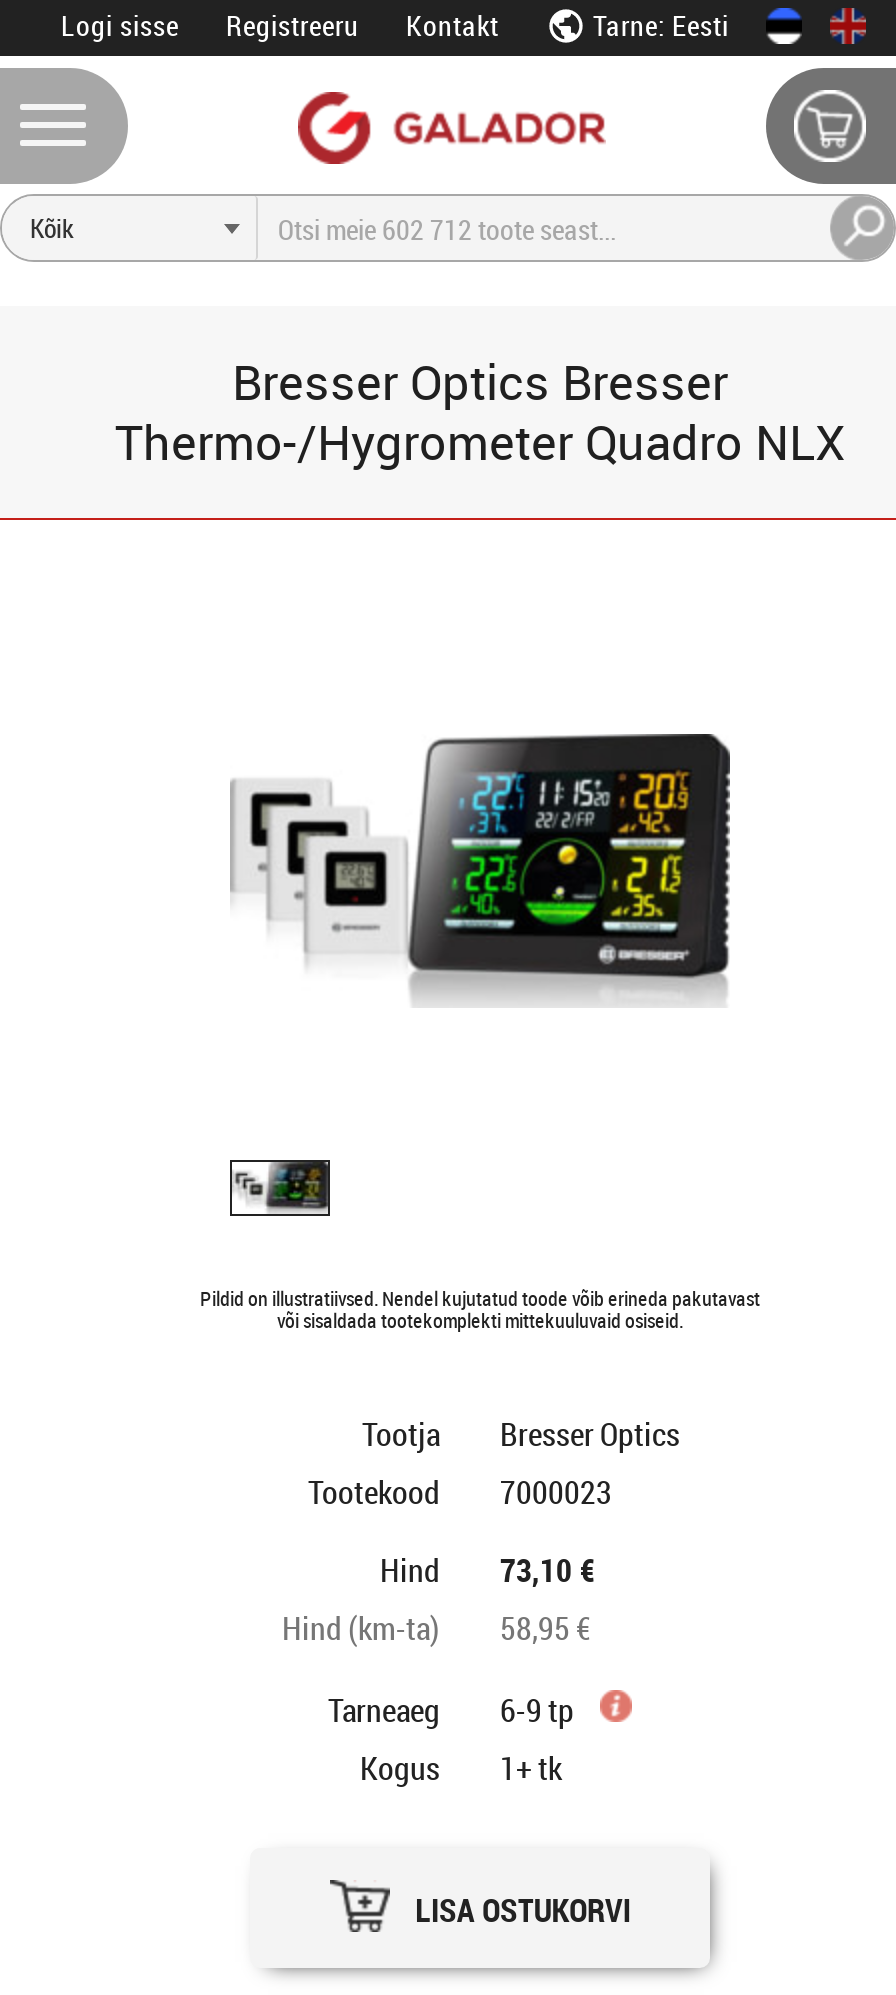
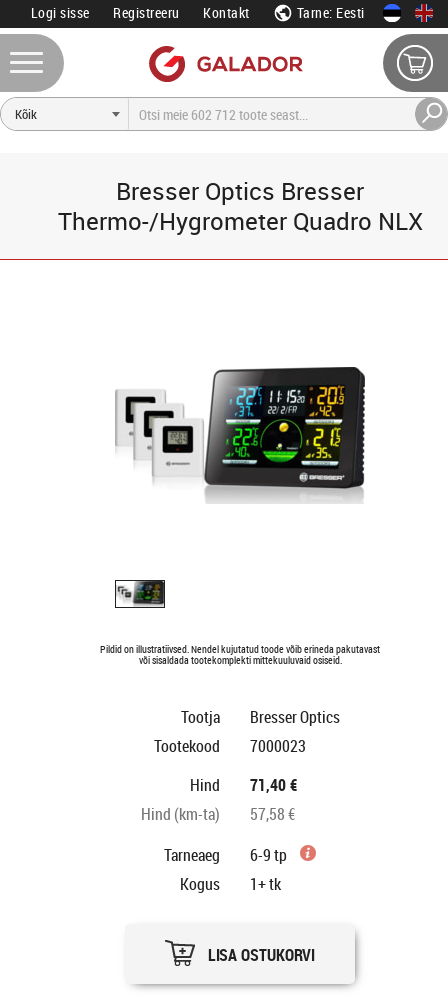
[380,1548,596,1592] Hind 73,10 € -> [190,774,298,796] Hind 71,40 €
[282,1606,590,1650] Hind (km-ta) 58,95 € -> [141,803,295,825] Hind (km-ta) 57,58 €

